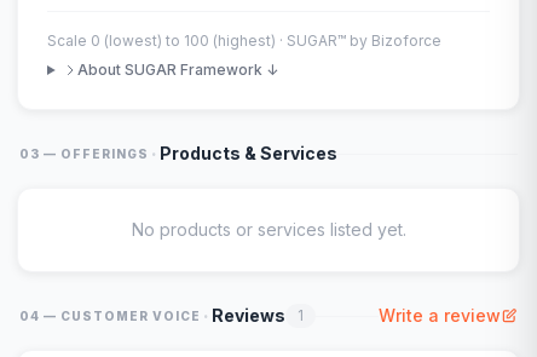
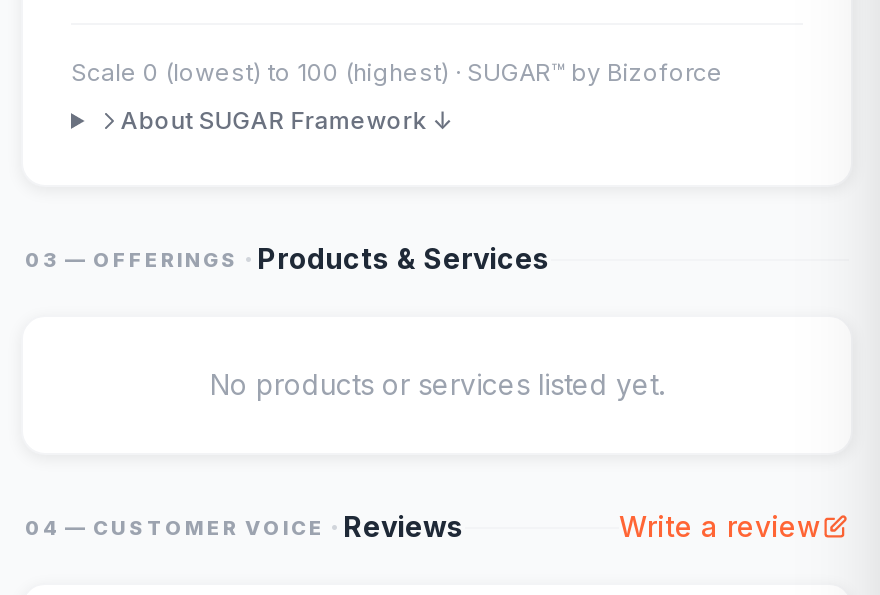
[298,306,304,324] 1 -> none

